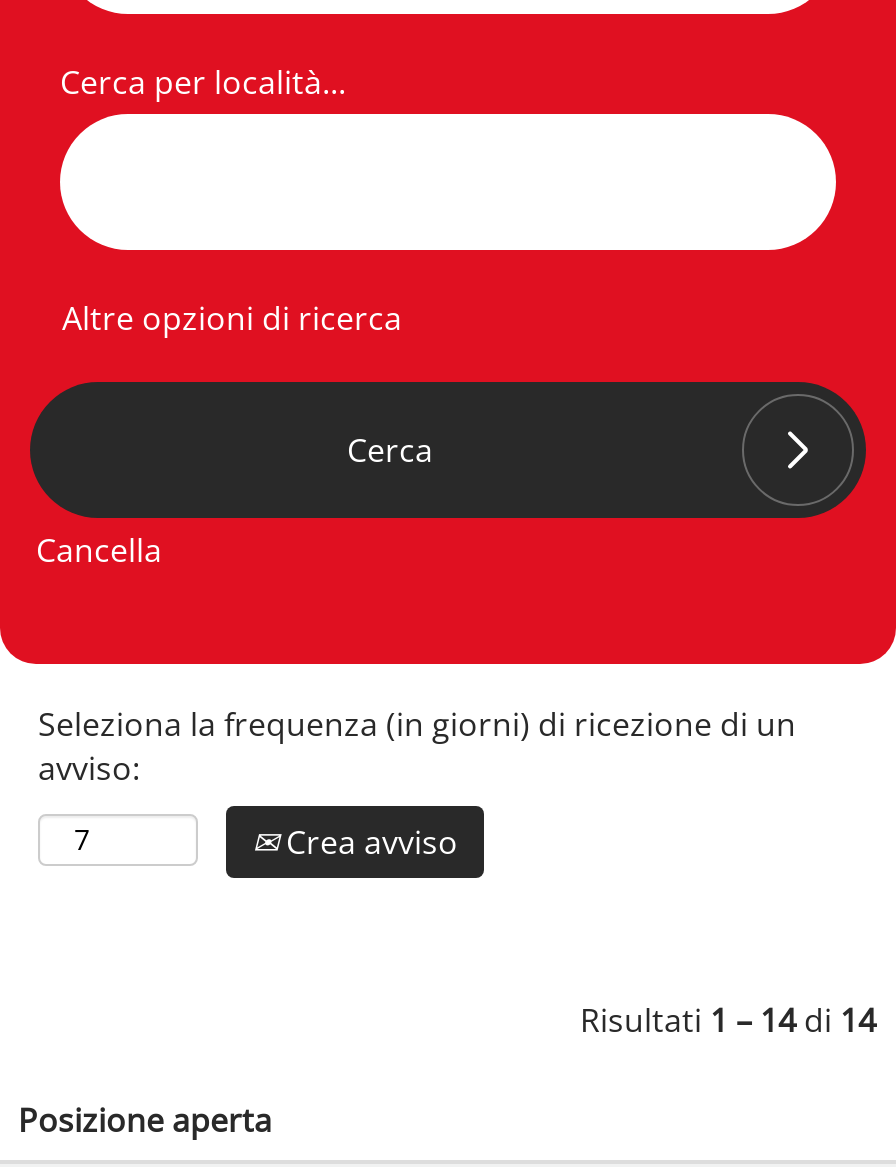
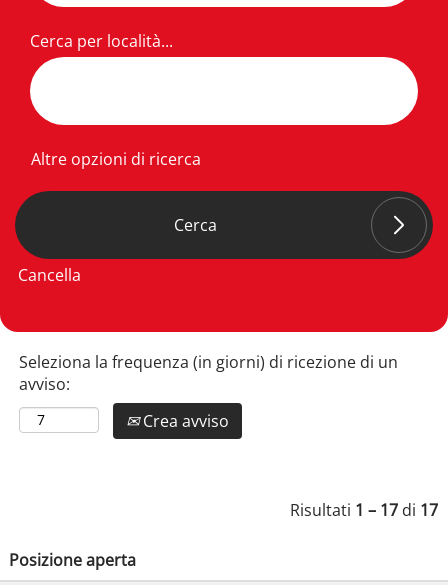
[580,998,876,1042] Risultati 1 – 14 di 14 -> [290,499,438,521] Risultati 1 – 17 di 17

